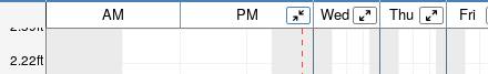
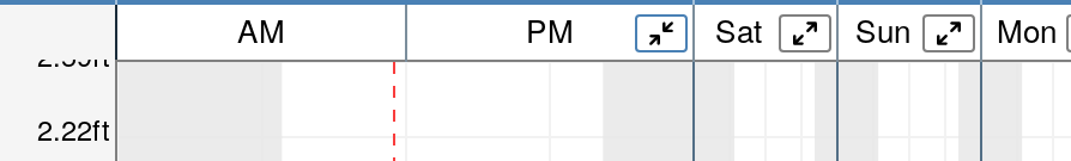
[320,4,476,25] Wed | Thu | Fri -> [715,8,1057,53] Sat | Sun | Mon

